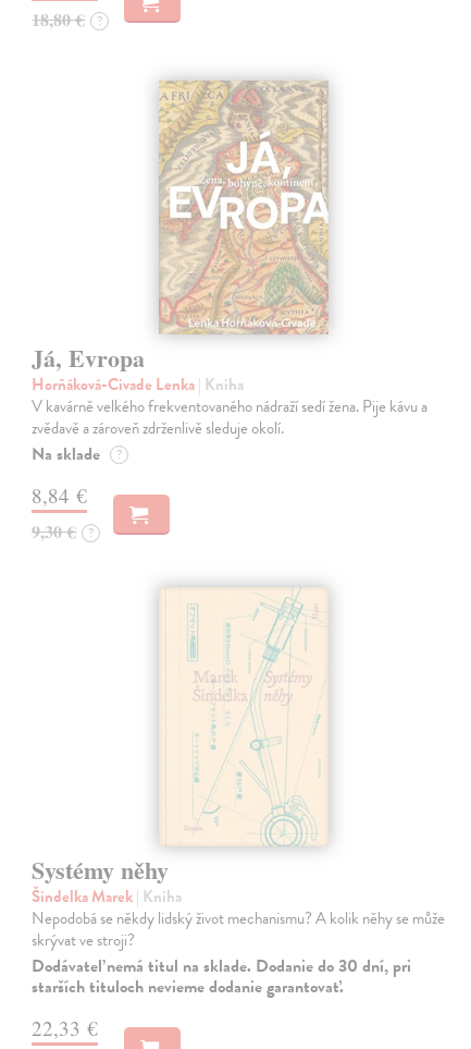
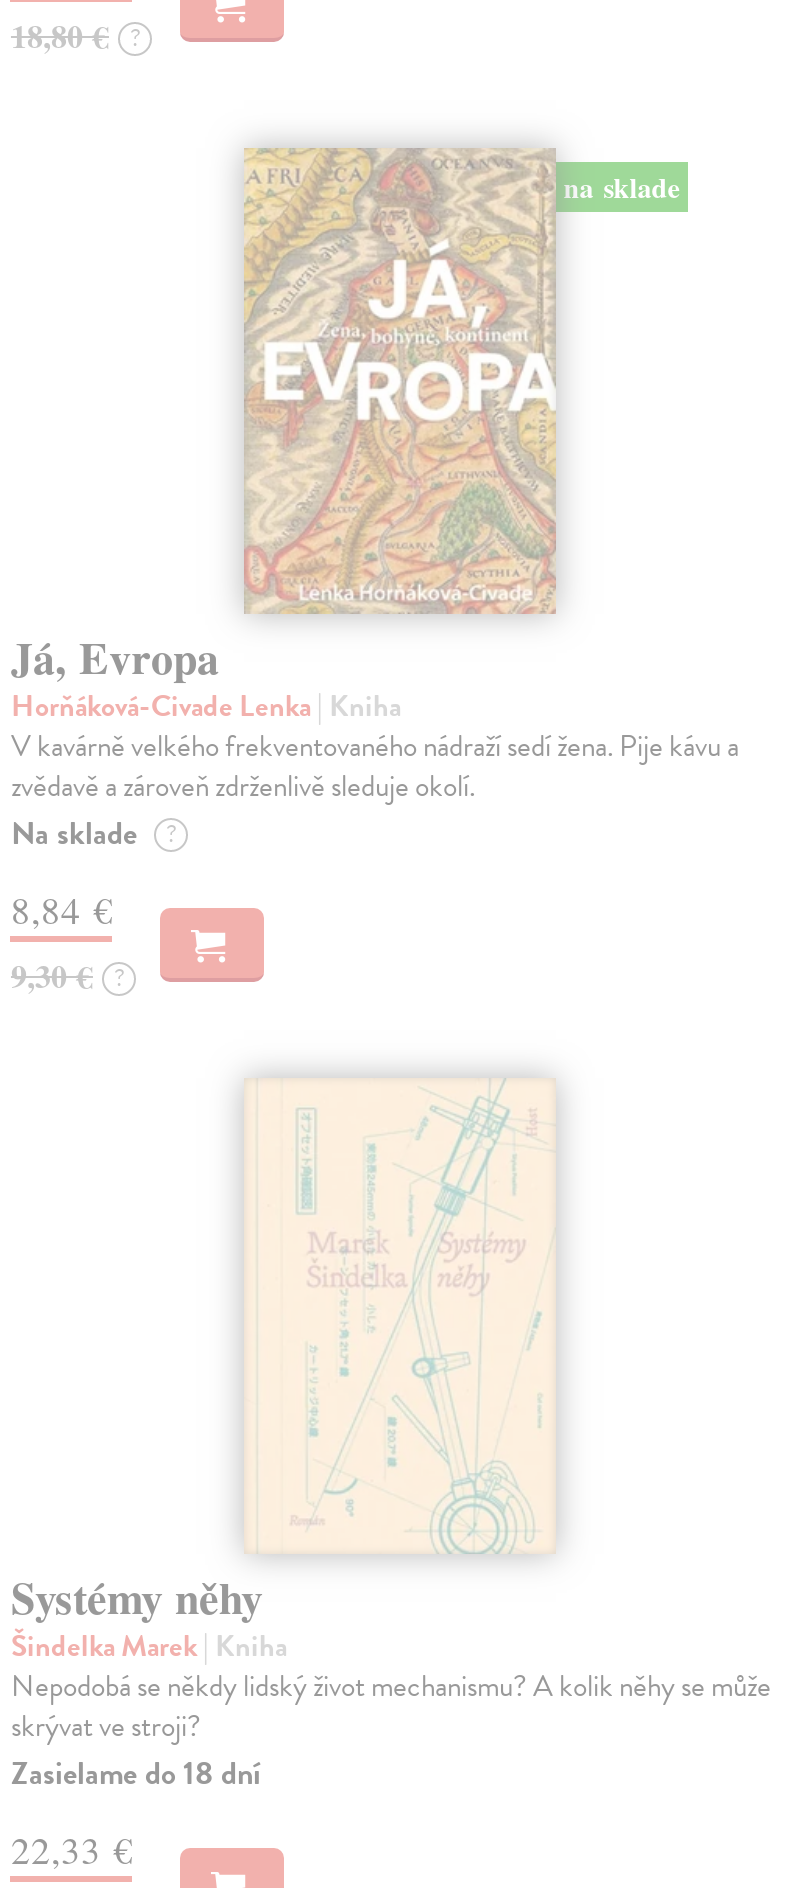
none -> [564,165,680,207] na sklade
[32,953,412,1000] Dodávateľ nemá titul na sklade. Dodanie do 30 dní, pri | starších tituloch nevieme dodanie garantovať. -> [11,1751,261,1799] Zasielame do 18 dní

